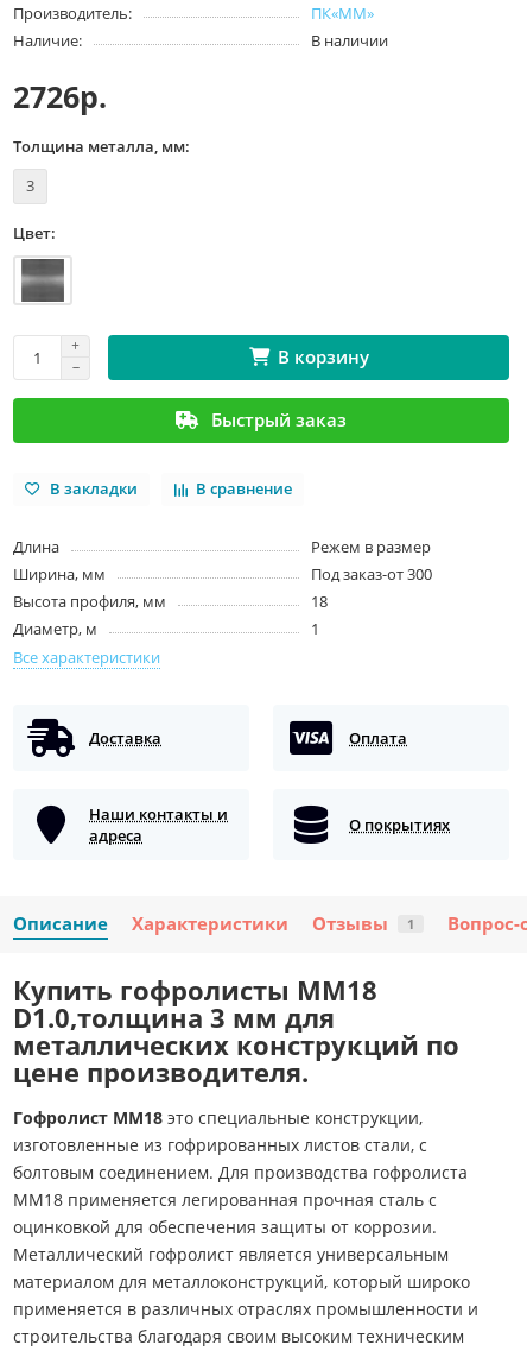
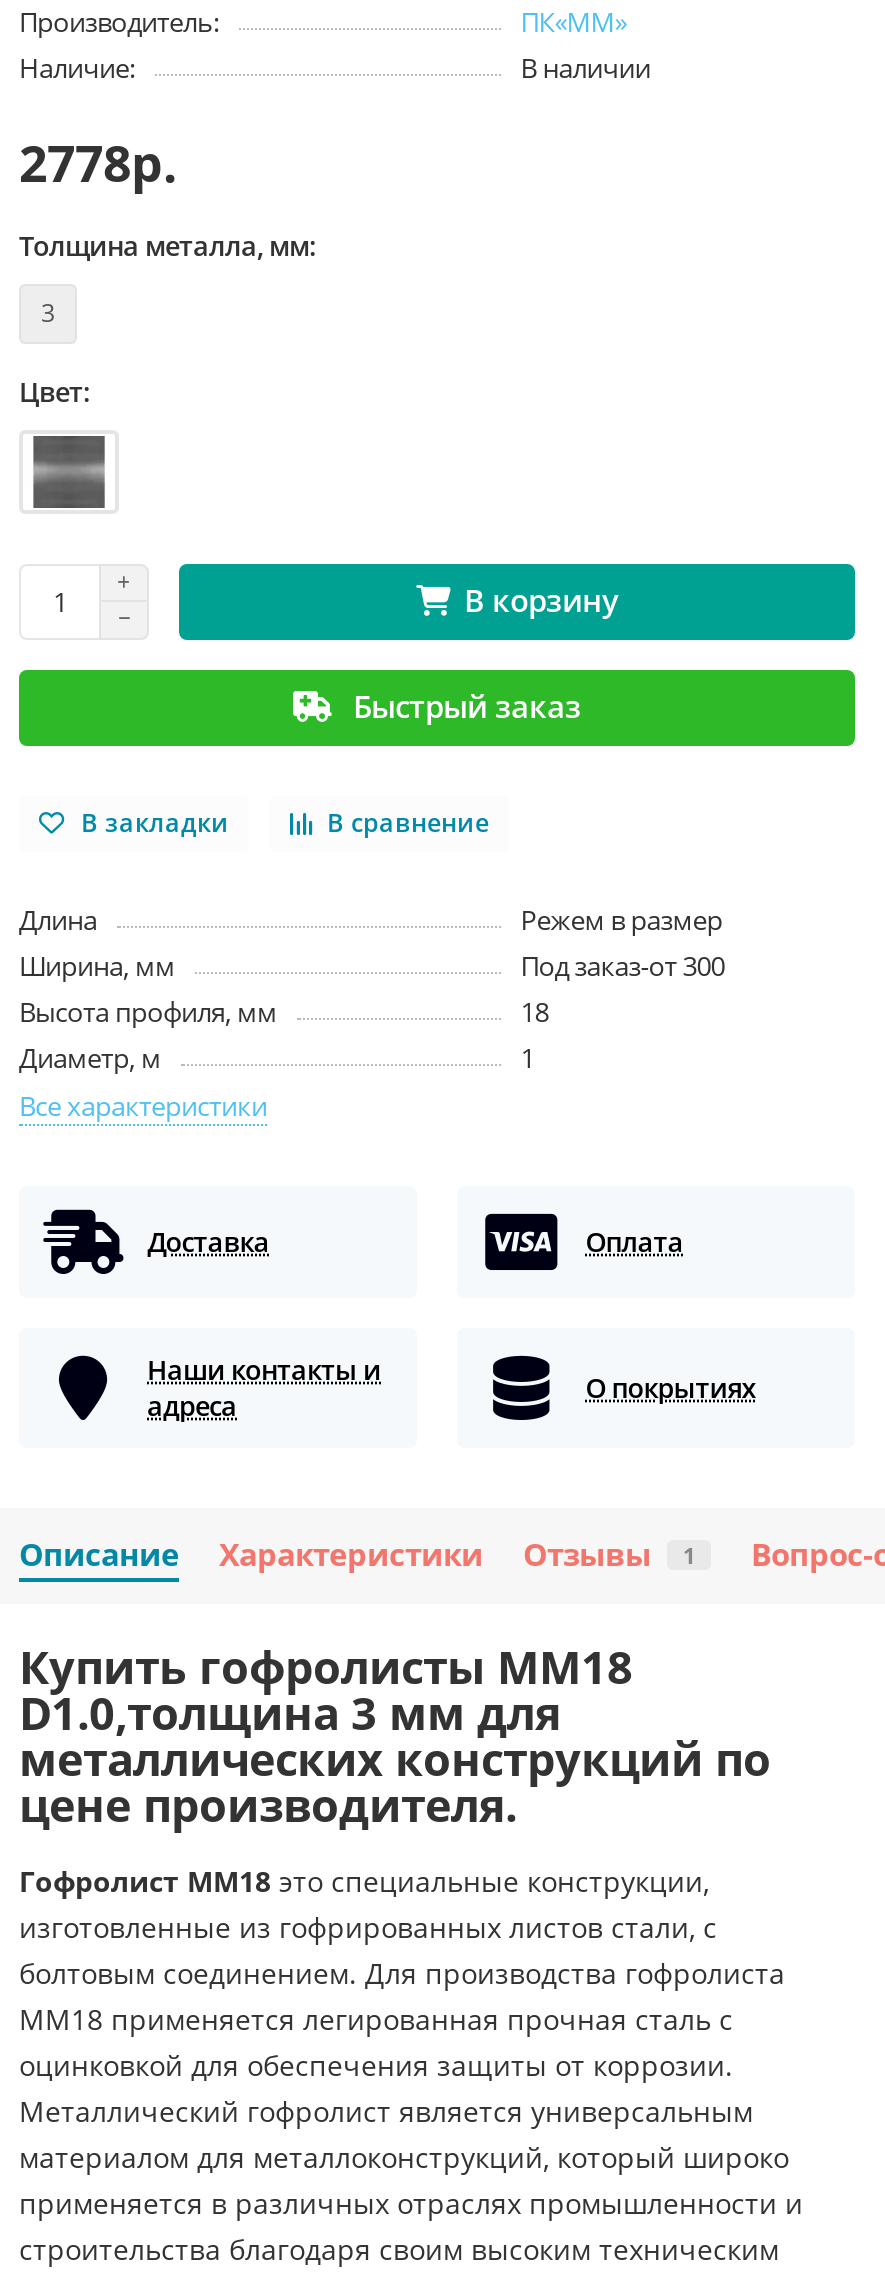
[13,76,107,117] 2726р. -> [19,129,177,197] 2778р.

